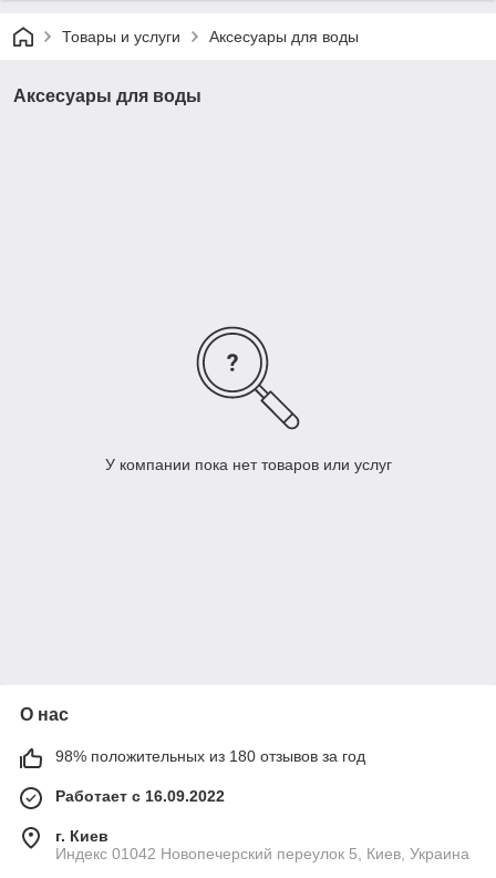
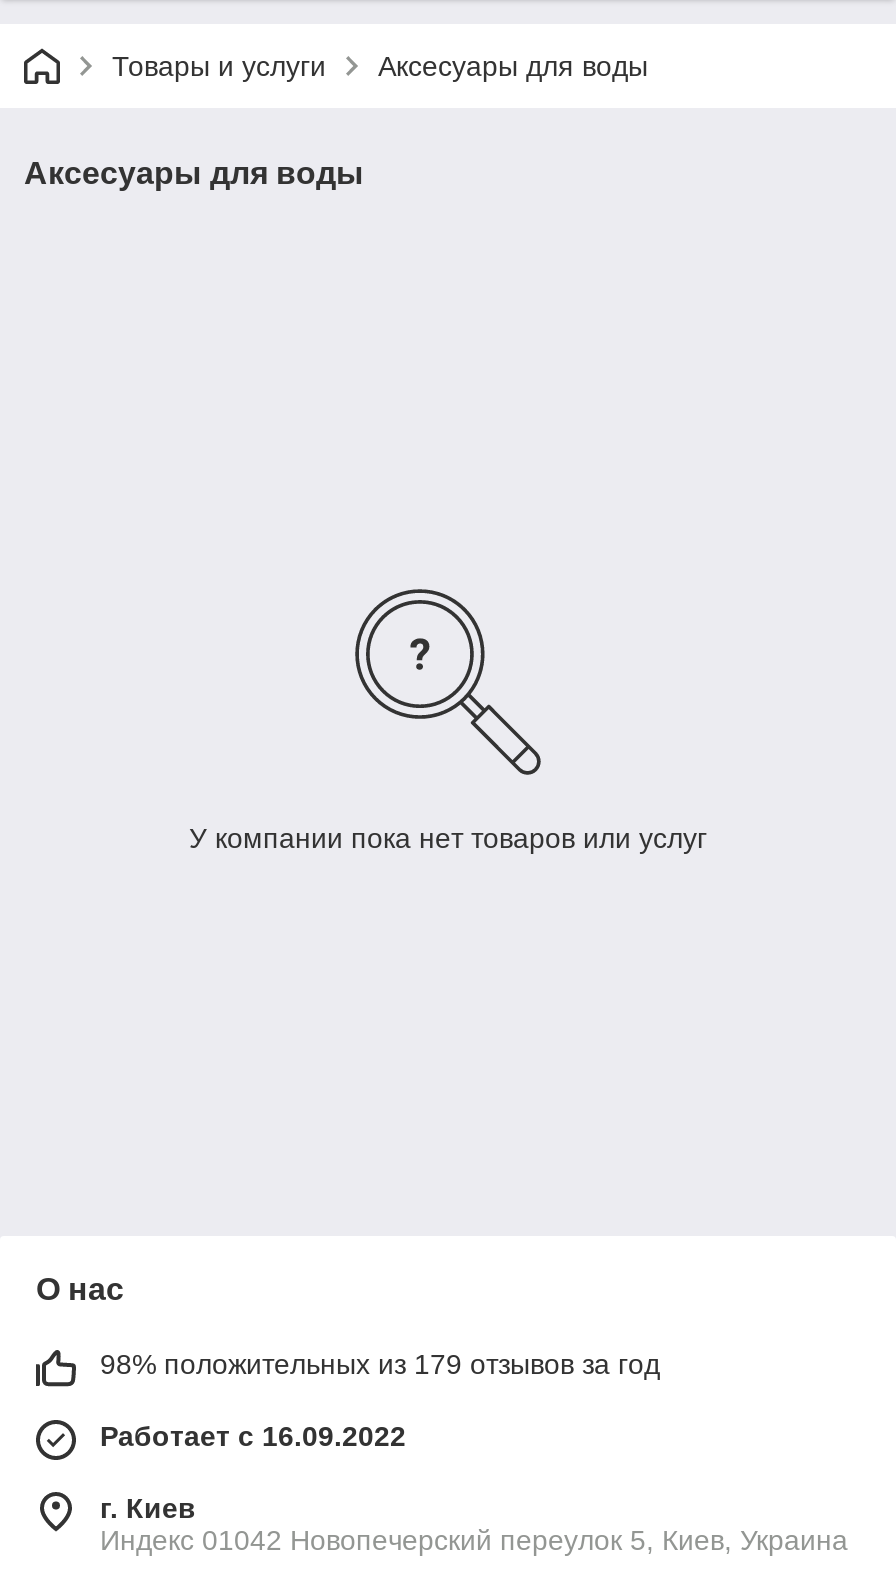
[55,748,365,765] 98% положительных из 180 отзывов за год -> [100,1349,660,1381] 98% положительных из 179 отзывов за год

